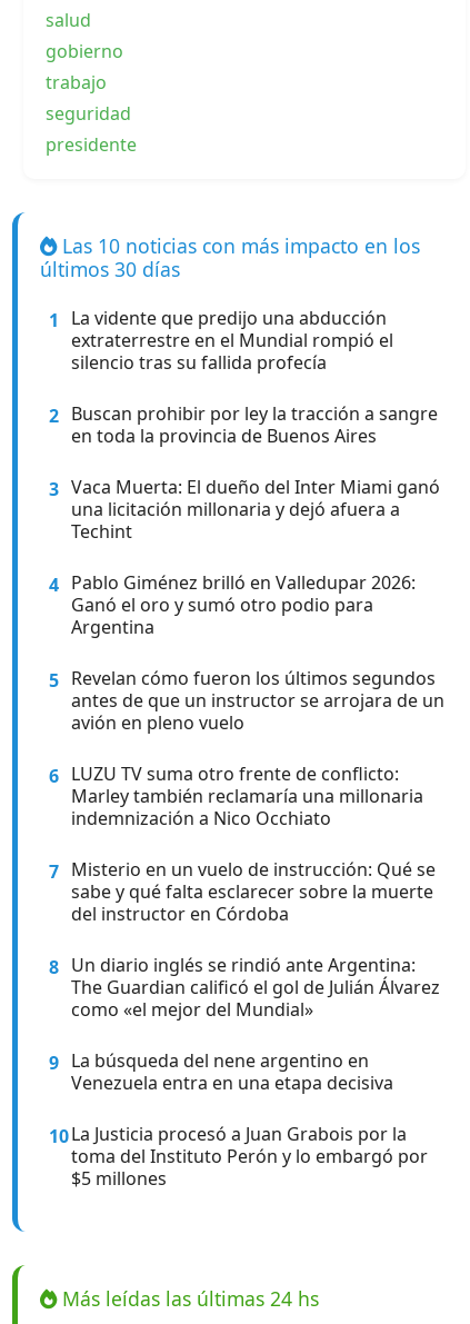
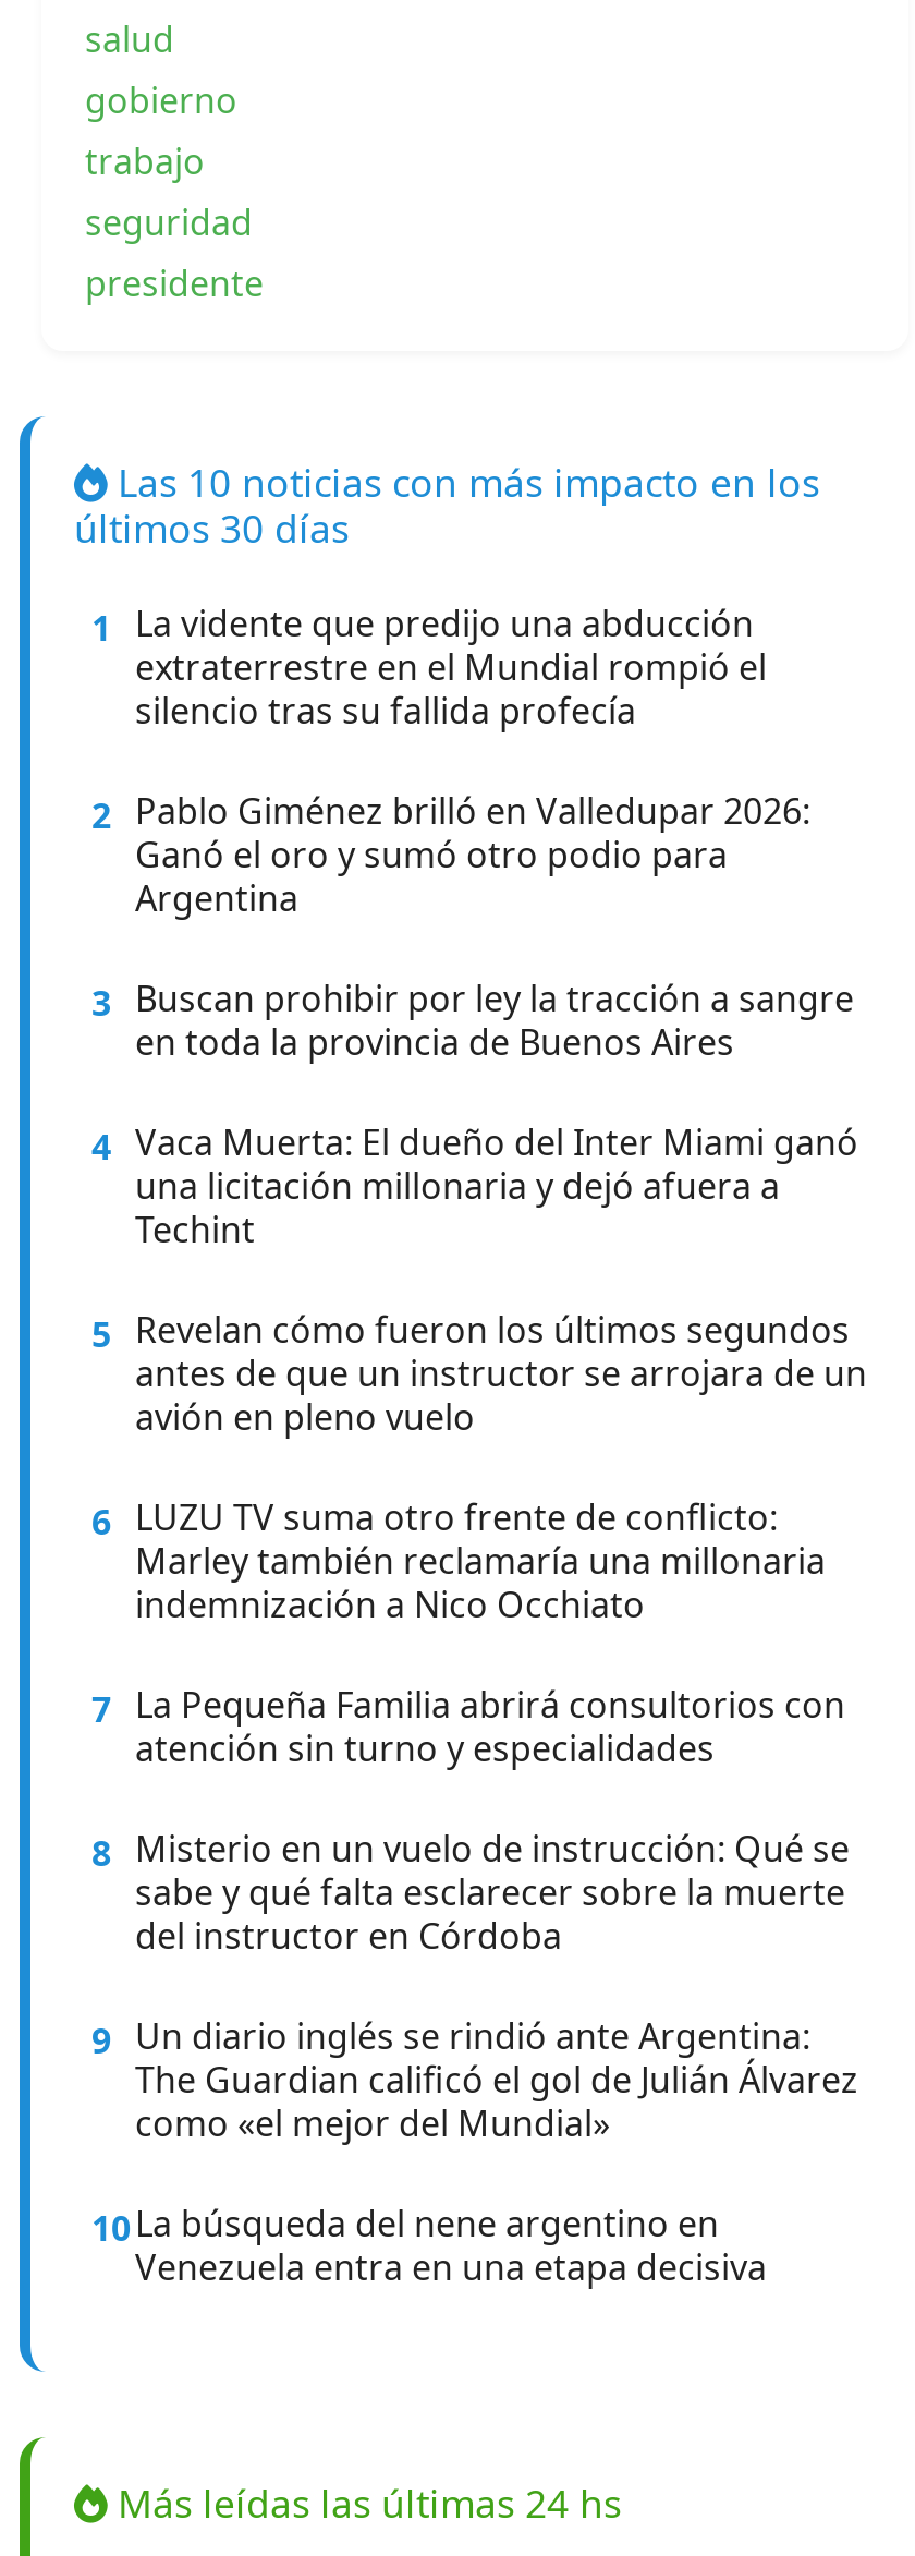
[49,402,438,428] 2 Buscan prohibir por ley la tracción a sangre -> [91,788,854,1028] 2 Pablo Giménez brilló en Valledupar 2026: | 3 Buscan prohibir por ley la tracción a sangre
moved [71,424,377,448] -> [135,1019,734,1067]: en toda la provincia de Buenos Aires
[49,475,440,502] 3 Vaca Muerta: El dueño del Inter Miami ganó -> [91,1119,858,1172] 4 Vaca Muerta: El dueño del Inter Miami ganó
moved [71,497,400,544] -> [135,1163,780,1254]: una licitación millonaria y dejó afuera a | Techint
[49,571,416,597] 4 Pablo Giménez brilló en Valledupar 2026: -> none
moved [71,593,373,640] -> [135,831,728,923]: Ganó el oro y sumó otro podio para | Argentina
[49,858,436,884] 7 Misterio en un vuelo de instrucción: Qué se -> [91,1682,850,1878] 7 La Pequeña Familia abrirá consultorios con | atención sin turno y especialidades | 8 Misterio en un vuelo de instrucción: Qué se
moved [71,880,433,926] -> [135,1869,845,1961]: sabe y qué falta esclarecer sobre la muerte | del instructor en Córdoba
[49,953,416,980] 8 Un diario inglés se rindió ante Argentina: -> [91,2013,810,2065] 9 Un diario inglés se rindió ante Argentina:
moved [71,975,440,1022] -> [135,2057,858,2148]: The Guardian calificó el gol de Julián Álvarez | como «el mejor del Mundial»
[49,1049,369,1075] 9 La búsqueda del nene argentino en -> [91,2200,719,2253] 10 La búsqueda del nene argentino en
moved [71,1071,393,1095] -> [135,2244,767,2292]: Venezuela entra en una etapa decisiva
[49,1122,428,1191] 10 La Justicia procesó a Juan Grabois por la | toma del Instituto Perón y lo embargó por | $5 millones -> none

